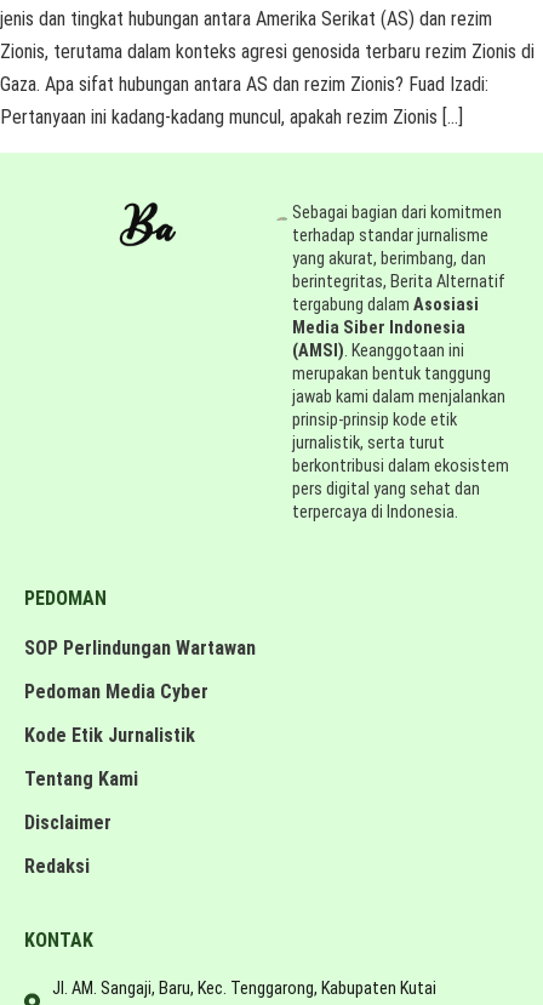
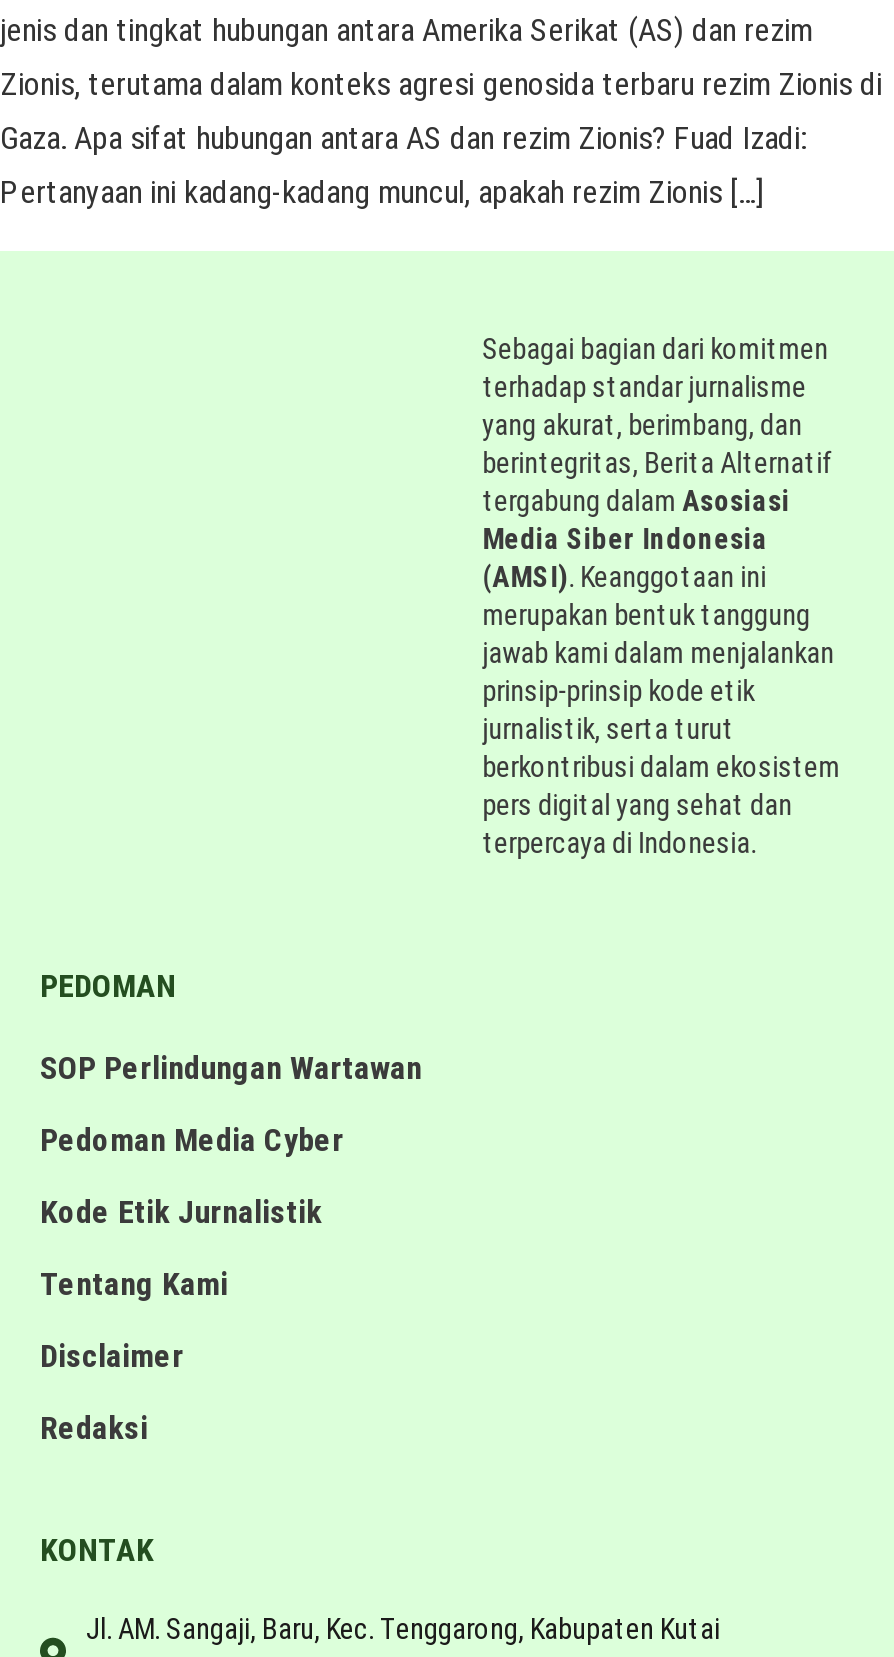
[118,201,177,247] [image] -> none

